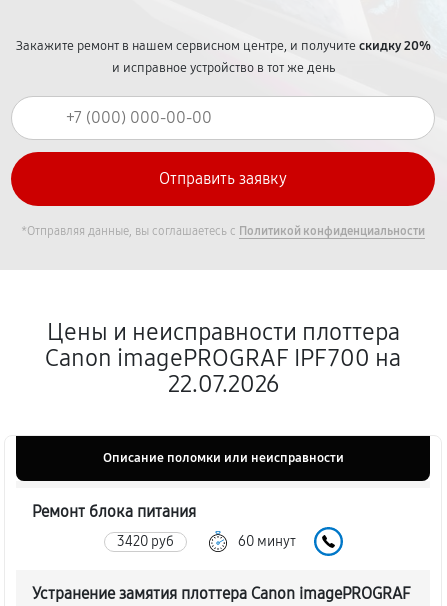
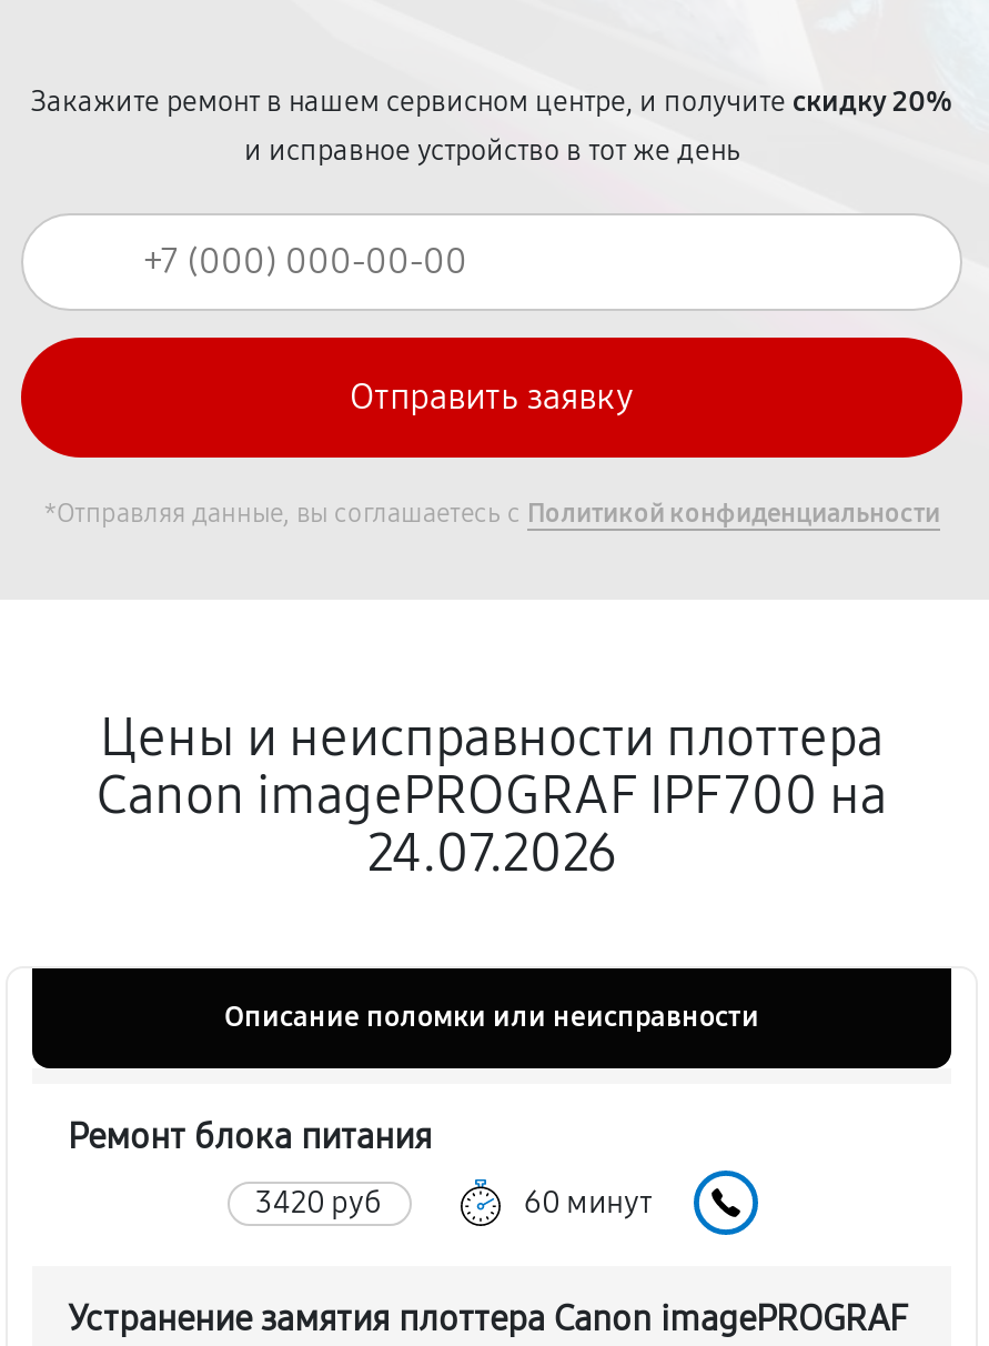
[167,370,278,398] 22.07.2026 -> [367,822,616,884] 24.07.2026

